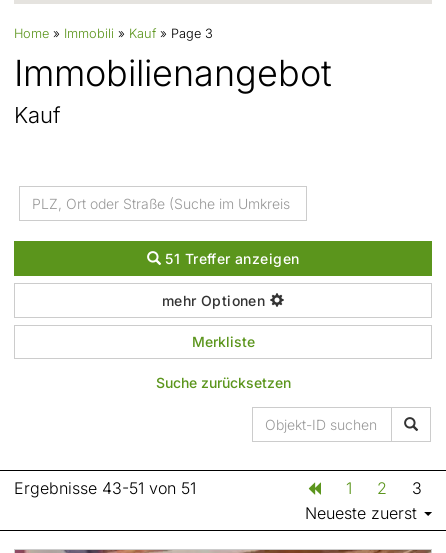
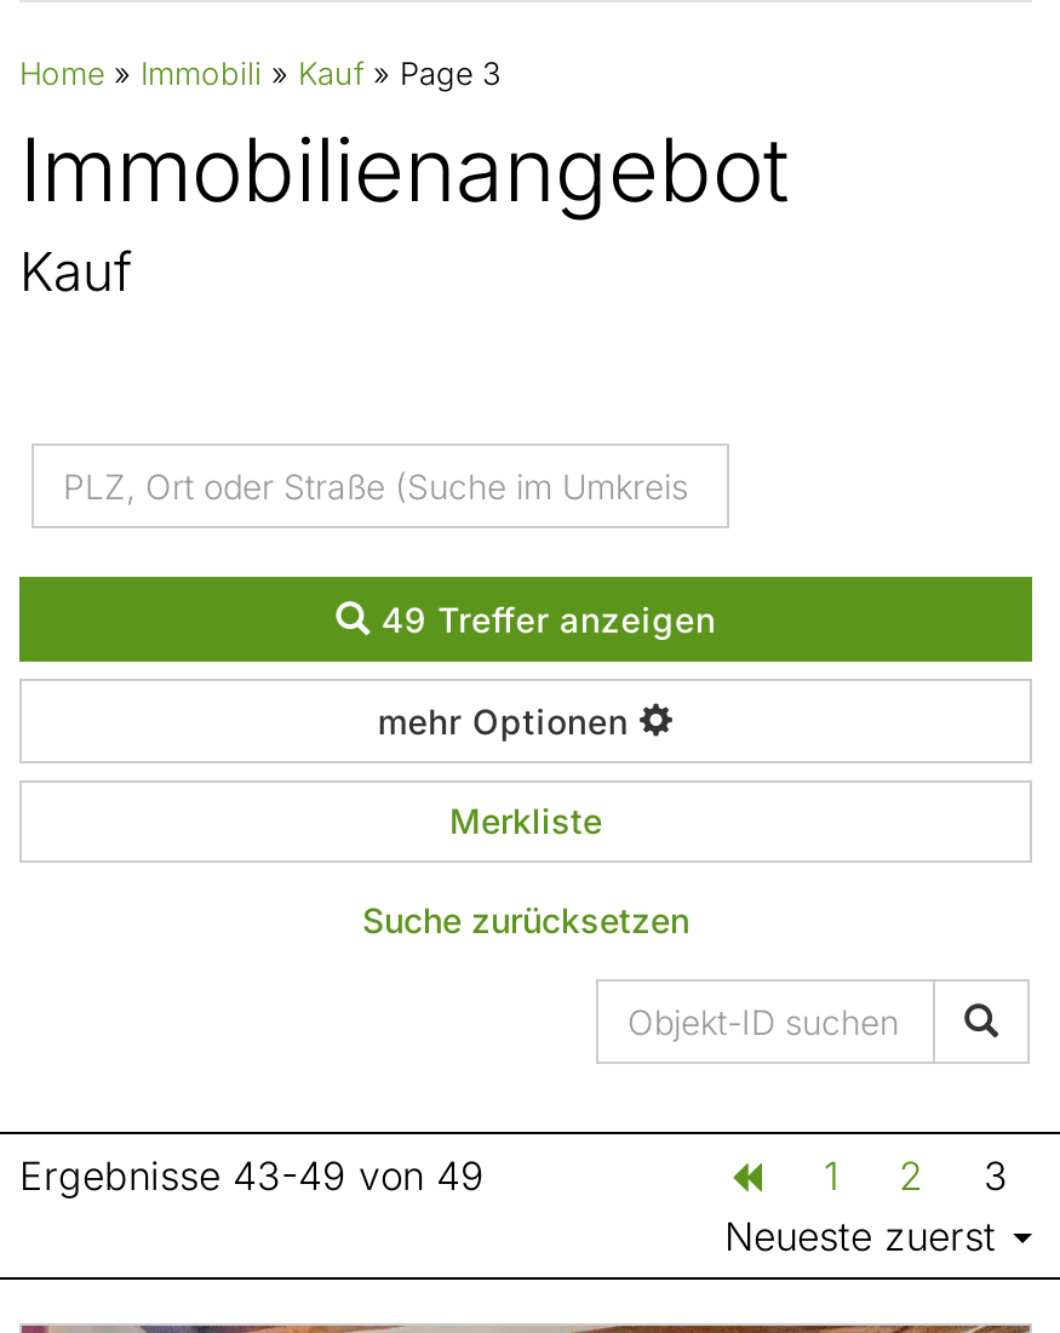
[165,249,299,266] 51 Treffer anzeigen -> [381,597,716,639] 49 Treffer anzeigen
[14,478,196,498] Ergebnisse 43-51 von 51 -> [19,1150,485,1199] Ergebnisse 43-49 von 49

